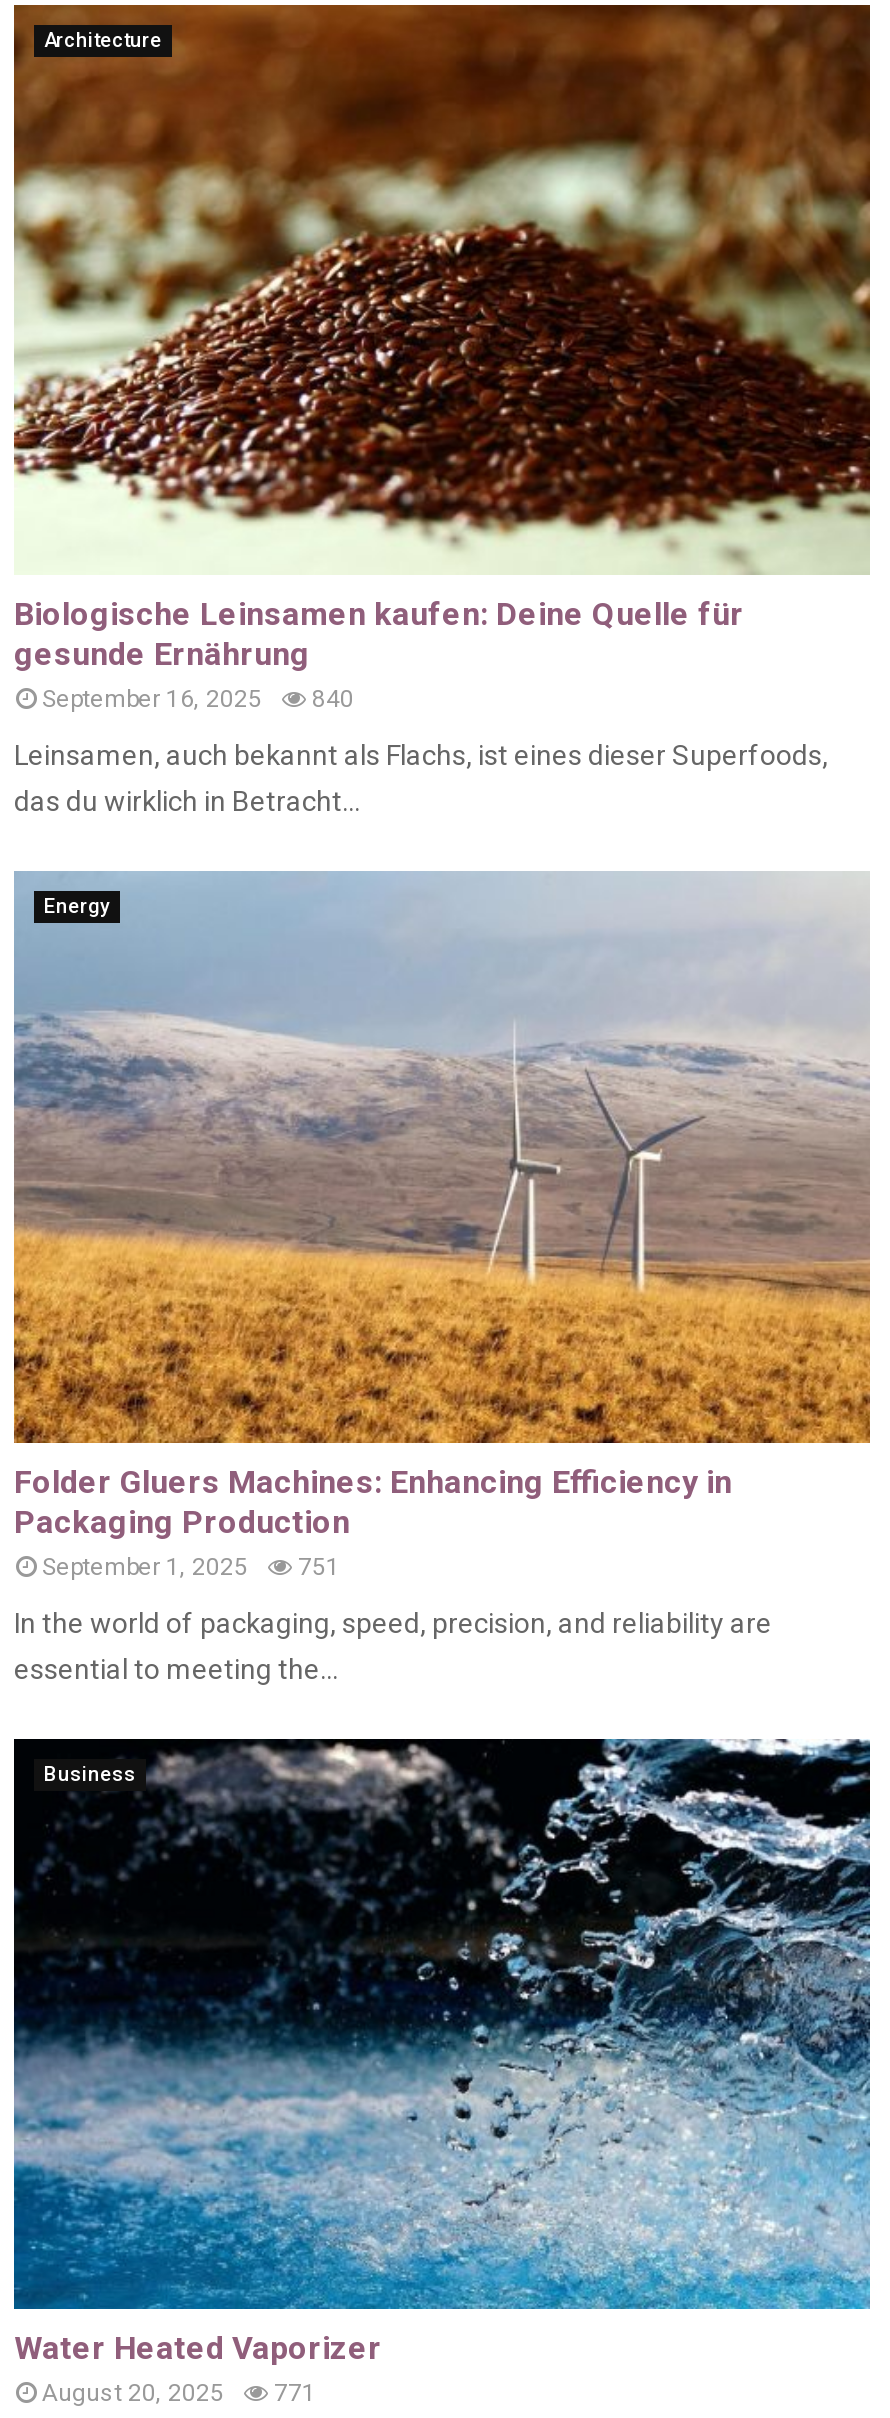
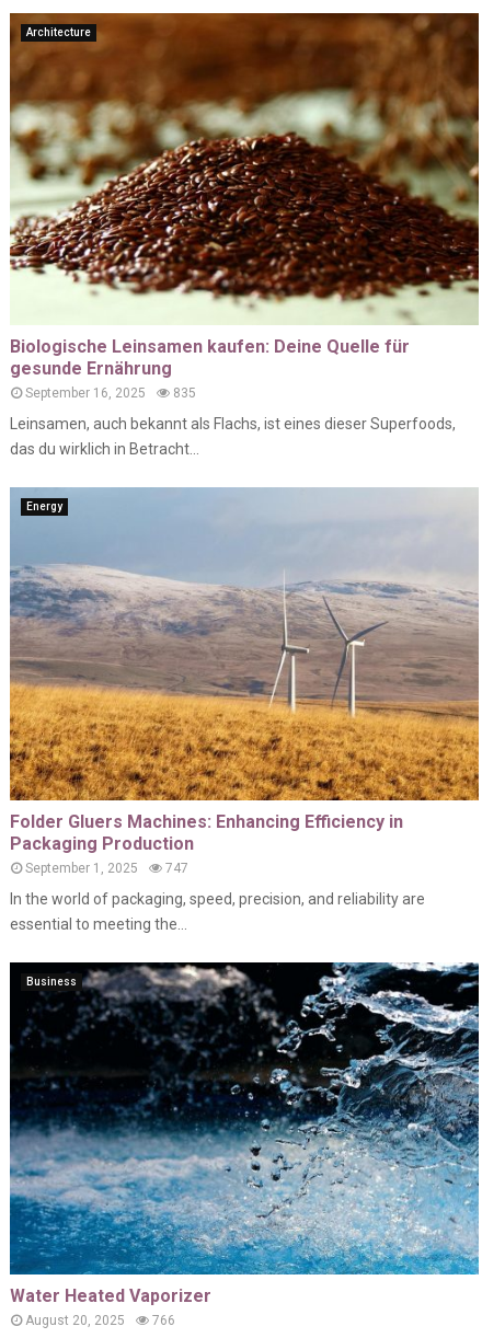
[42,686,354,714] September 16, 2025 840 -> [25,386,196,401] September 16, 2025 835
[42,1552,340,1580] September 1, 2025 751 -> [25,860,188,876] September 1, 2025 747
[42,2379,316,2407] August 20, 2025 771 -> [25,1313,175,1328] August 20, 2025 766

